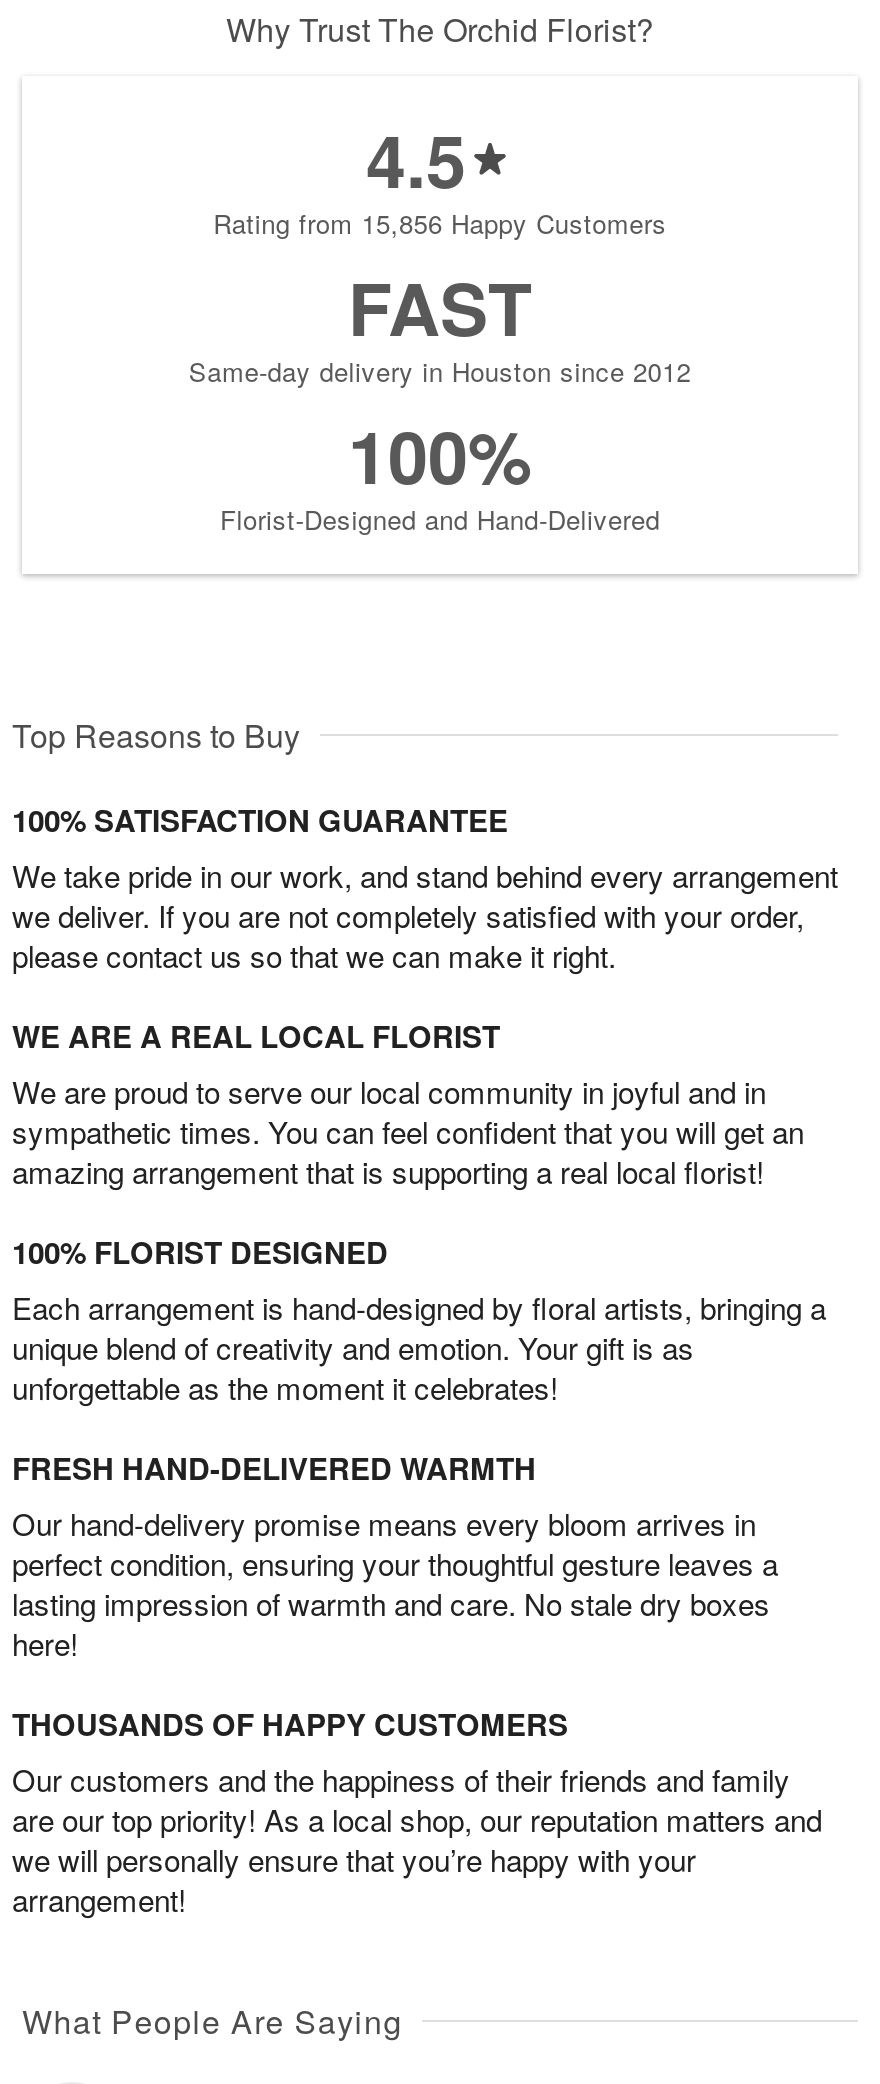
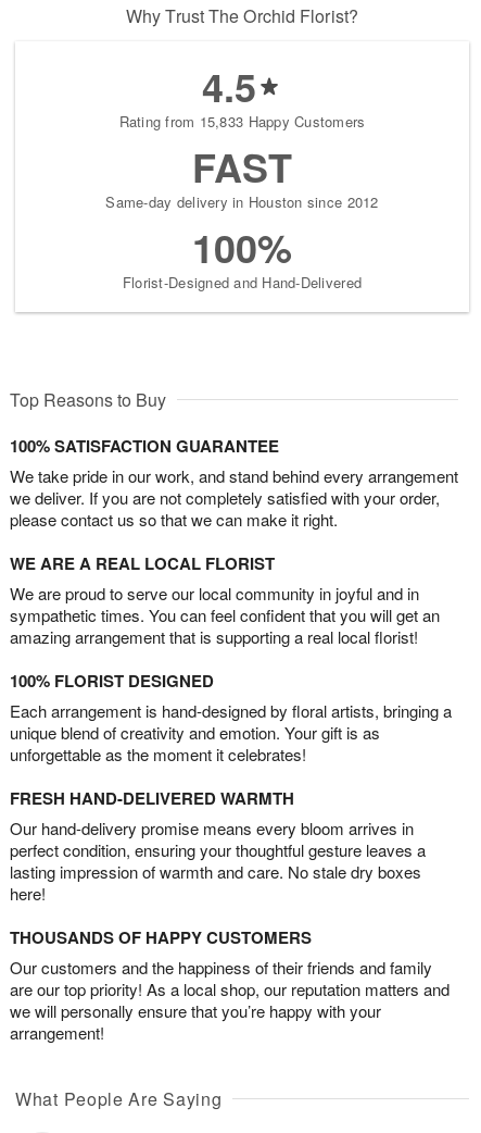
[213,205,667,243] Rating from 15,856 Happy Customers -> [119,111,365,132] Rating from 15,833 Happy Customers

